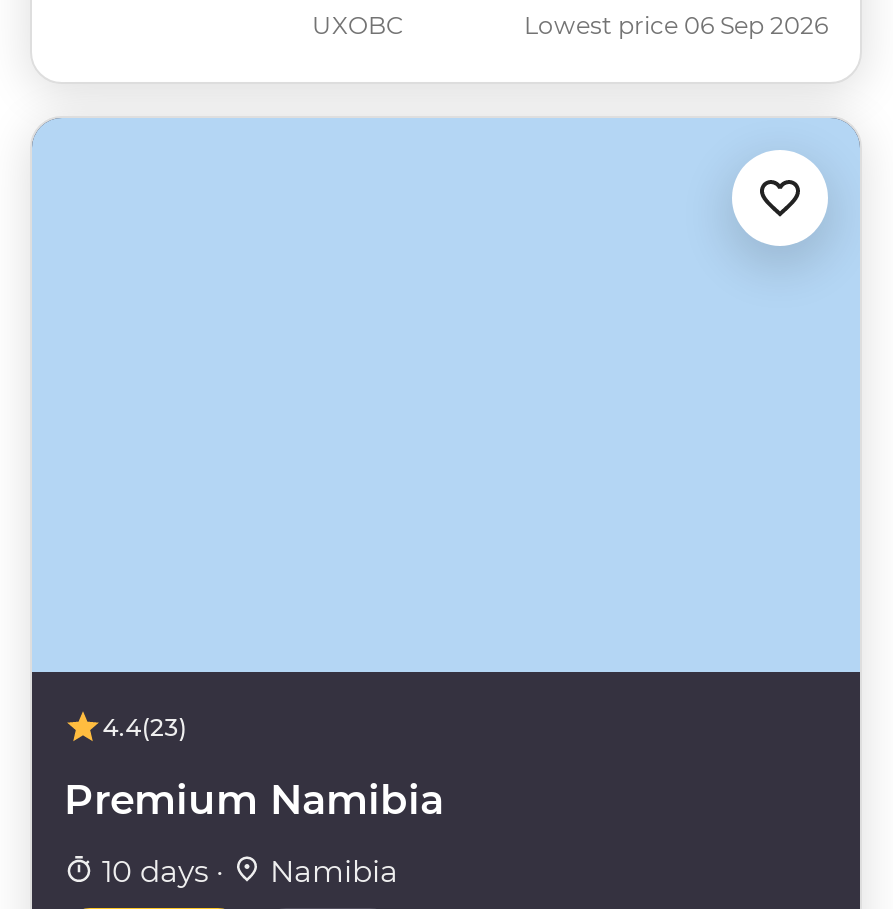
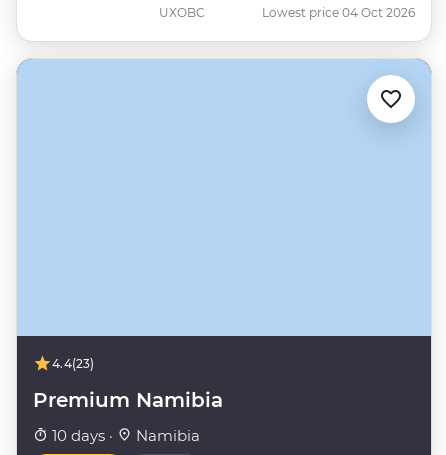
[524,9,828,39] Lowest price 06 Sep 2026 -> [262,5,415,20] Lowest price 04 Oct 2026

